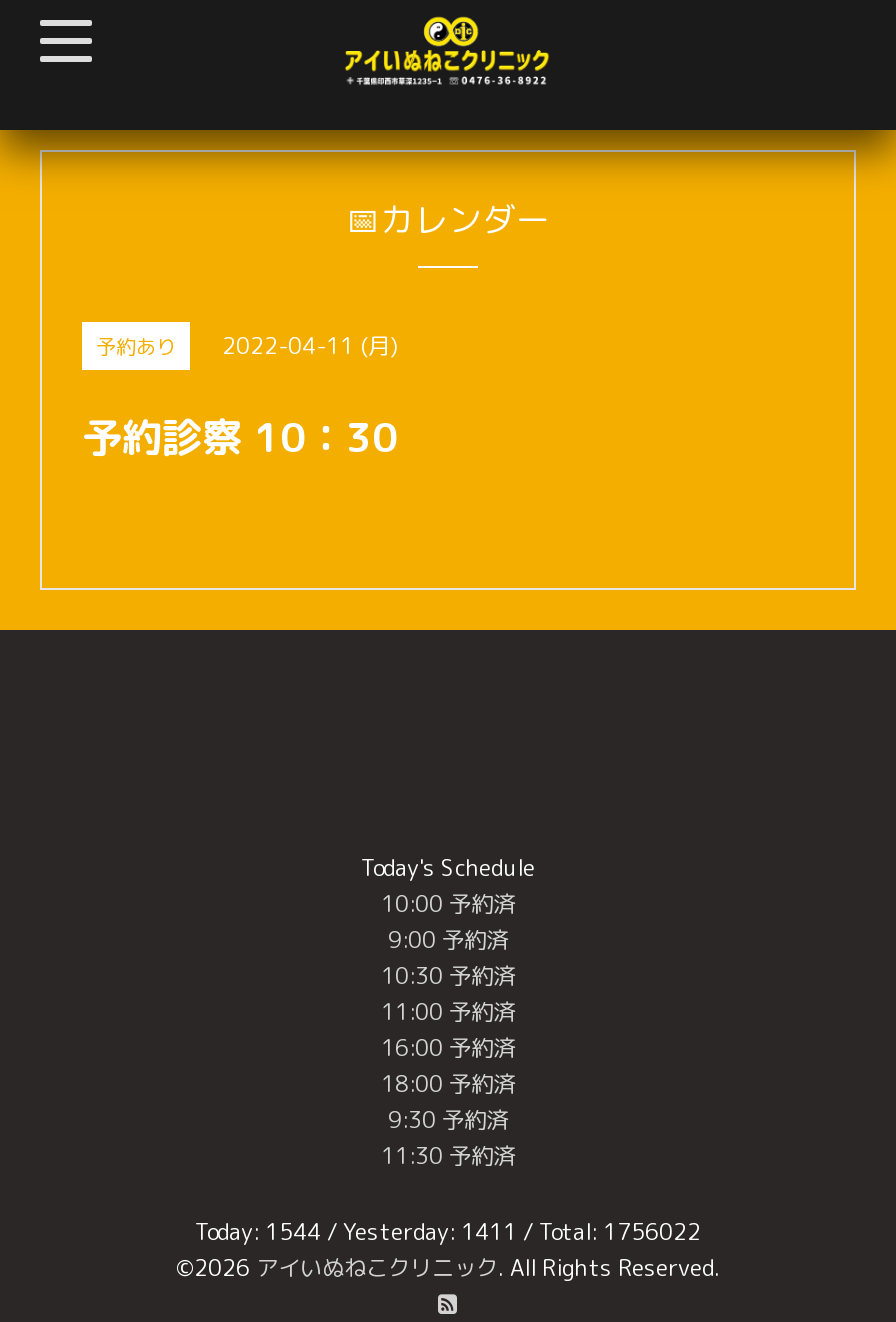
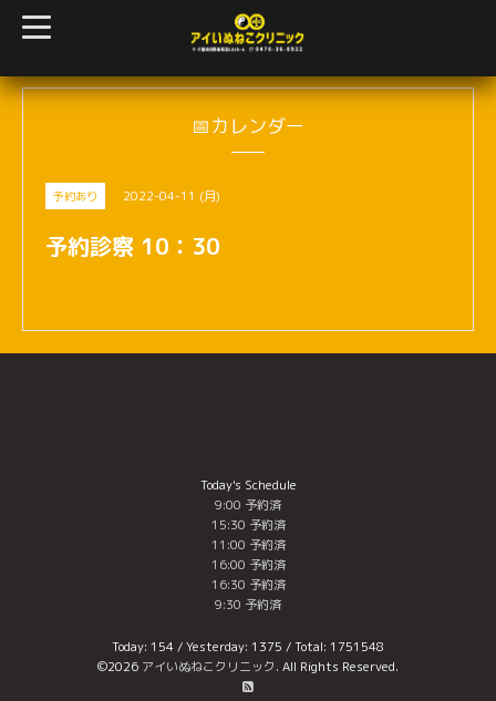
[381,888,515,920] 10:00 予約済 -> none
[381,960,515,992] 10:30 予約済 -> [211,516,285,534] 15:30 予約済
[381,1068,515,1100] 18:00 予約済 -> [211,576,285,594] 16:30 予約済
[195,1140,701,1248] 11:30 予約済 | Today: 1544 / Yesterday: 1411 / Total: 1756022 -> [112,638,384,656] Today: 154 / Yesterday: 1375 / Total: 1751548

